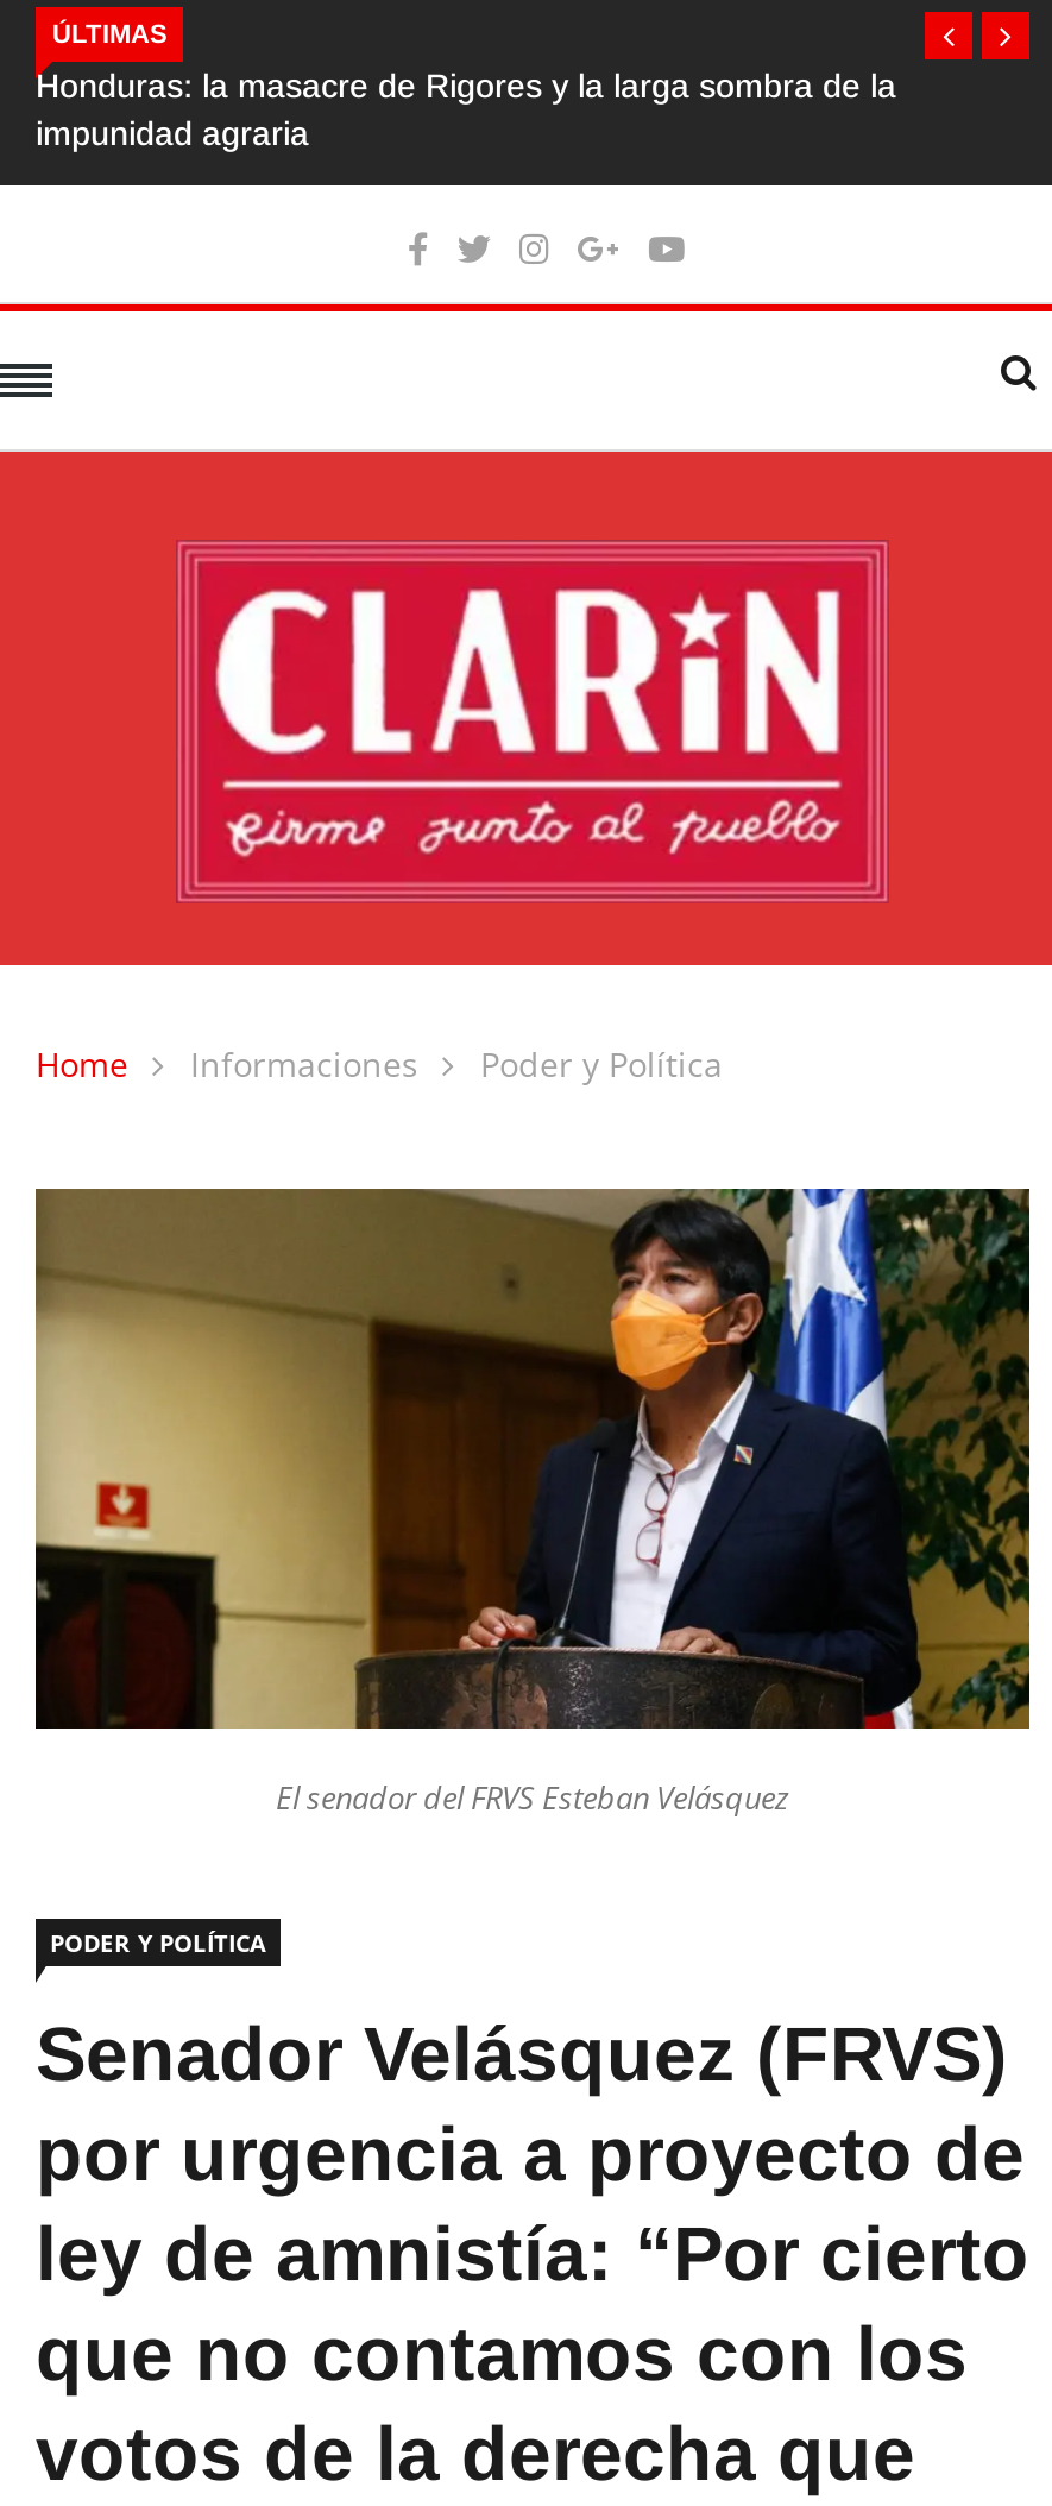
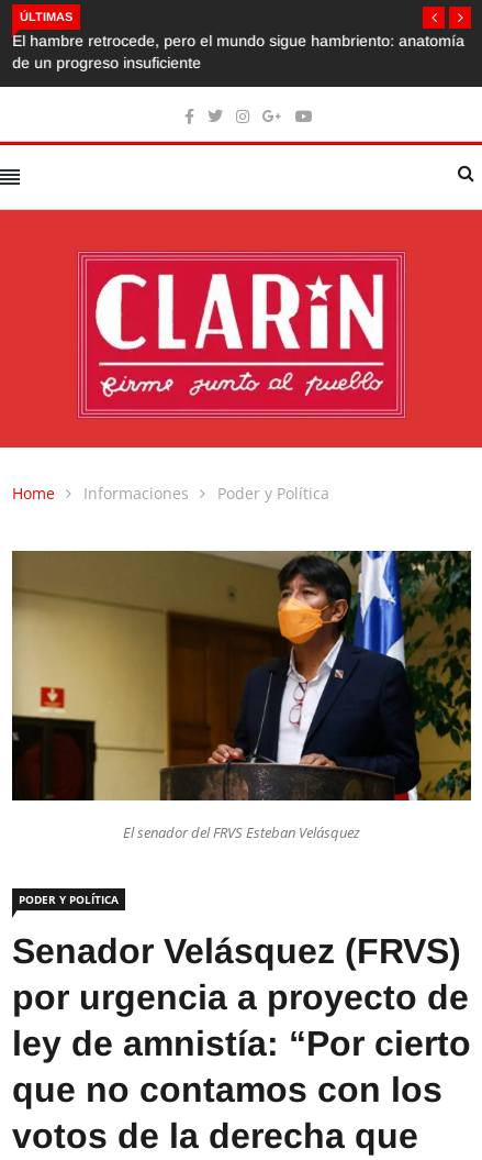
[36,67,896,152] Honduras: la masacre de Rigores y la larga sombra de la | impunidad agraria -> [12,32,464,71] El hambre retrocede, pero el mundo sigue hambriento: anatomía | de un progreso insuficiente

